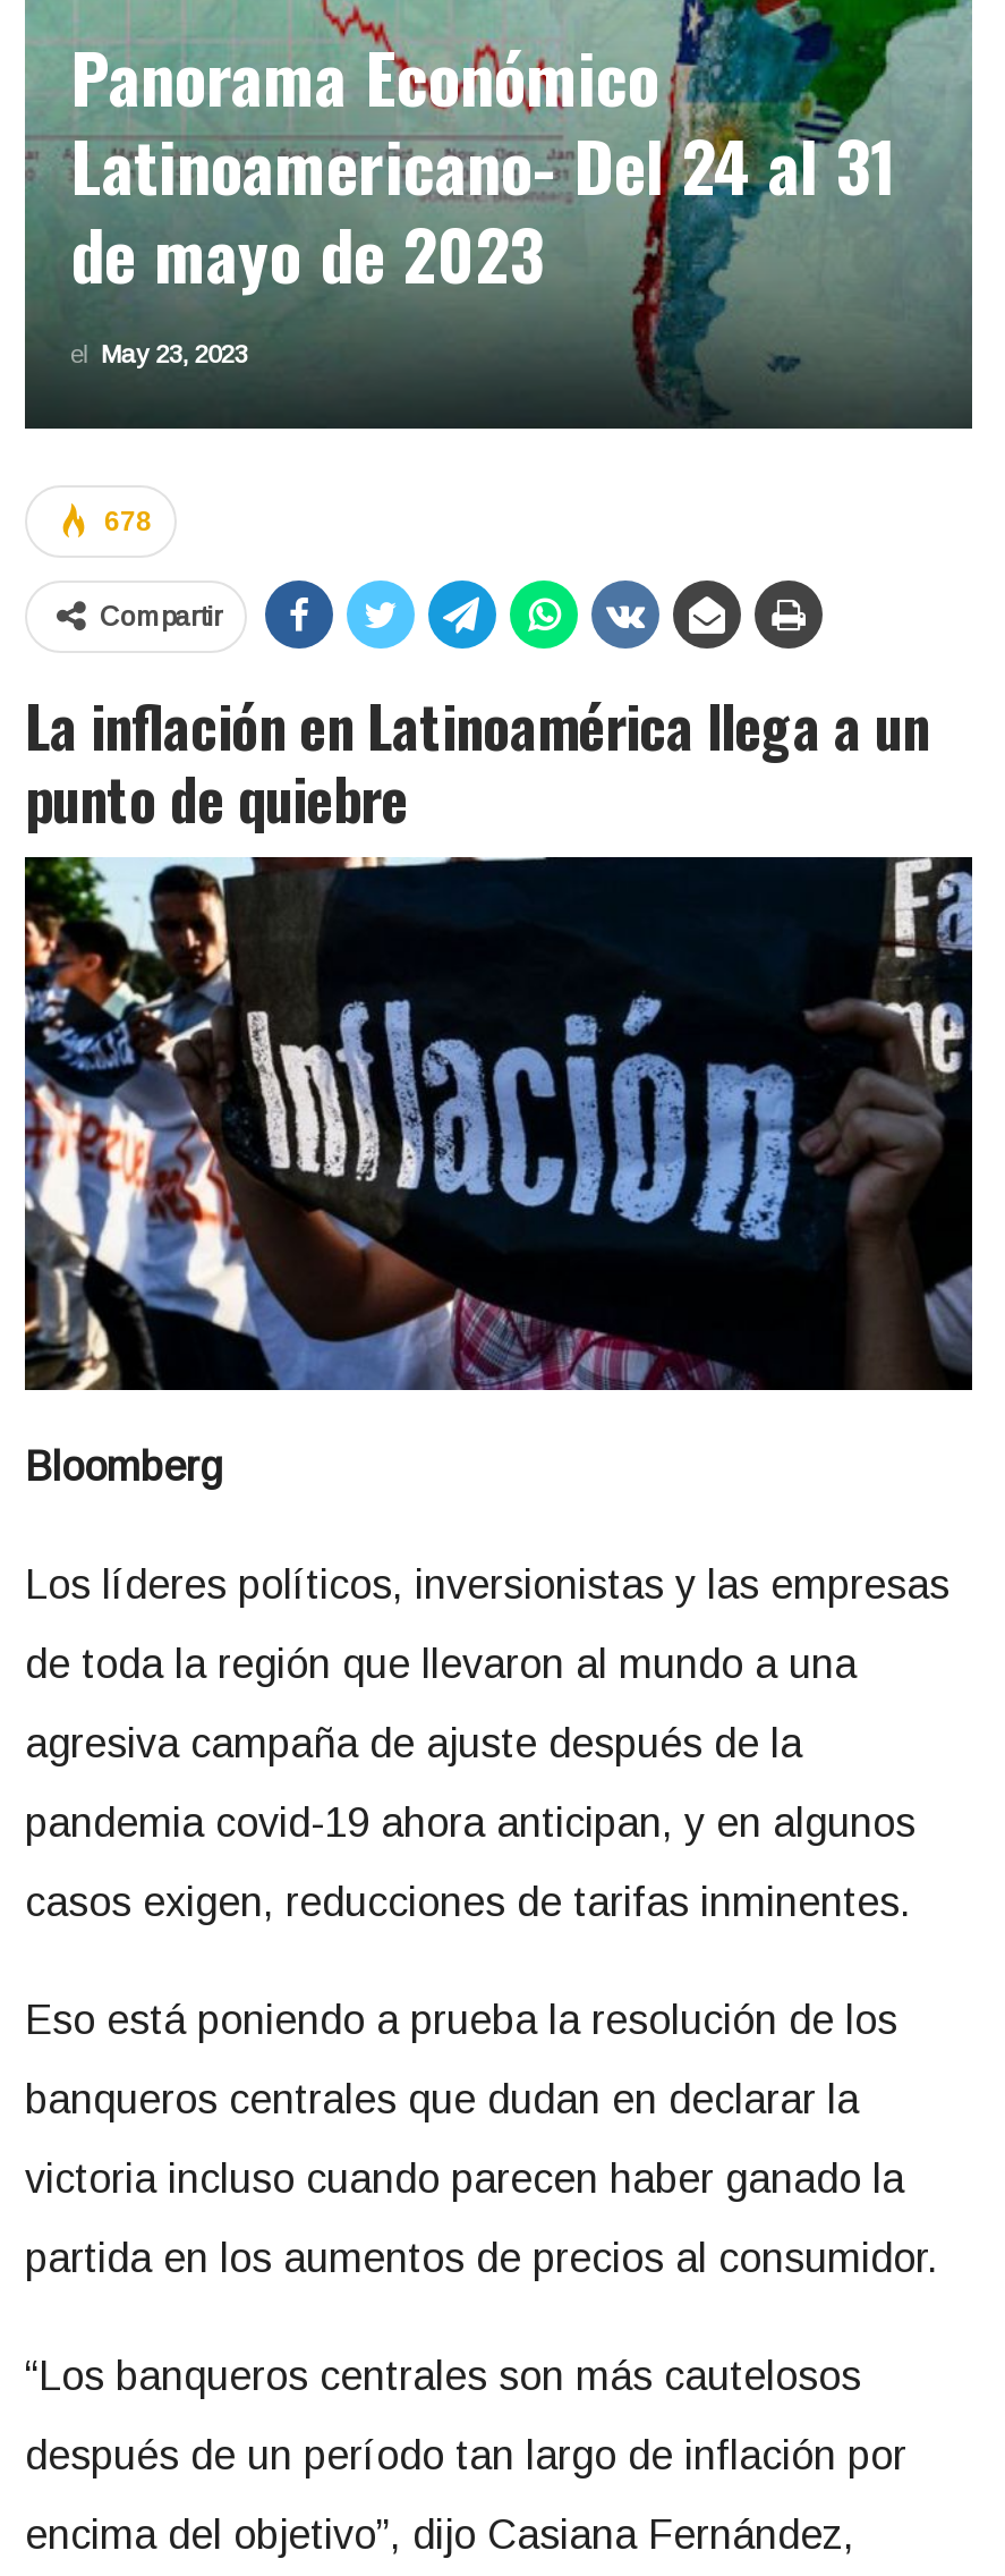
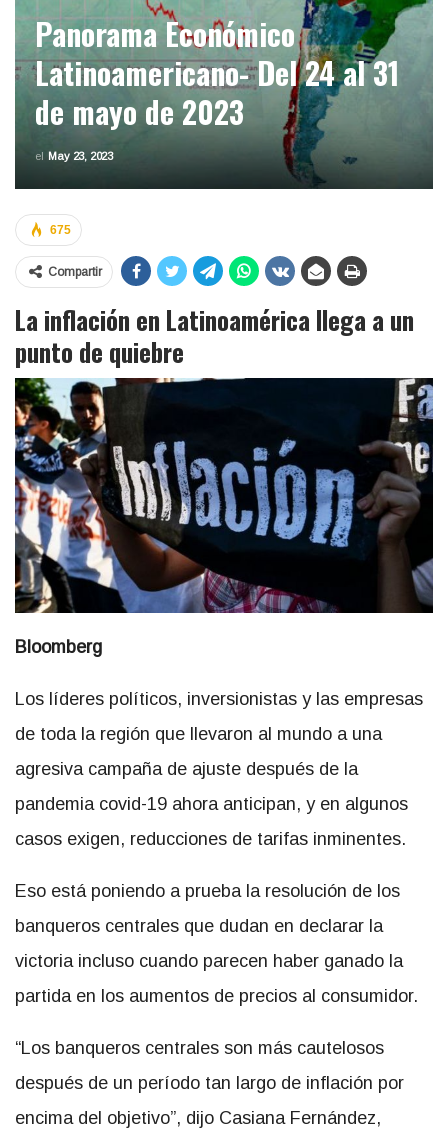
[104,506,152,537] 678 -> [50,223,71,237] 675

